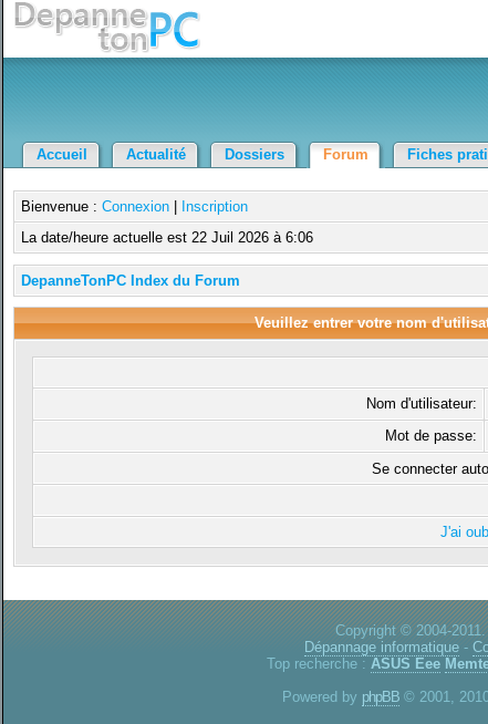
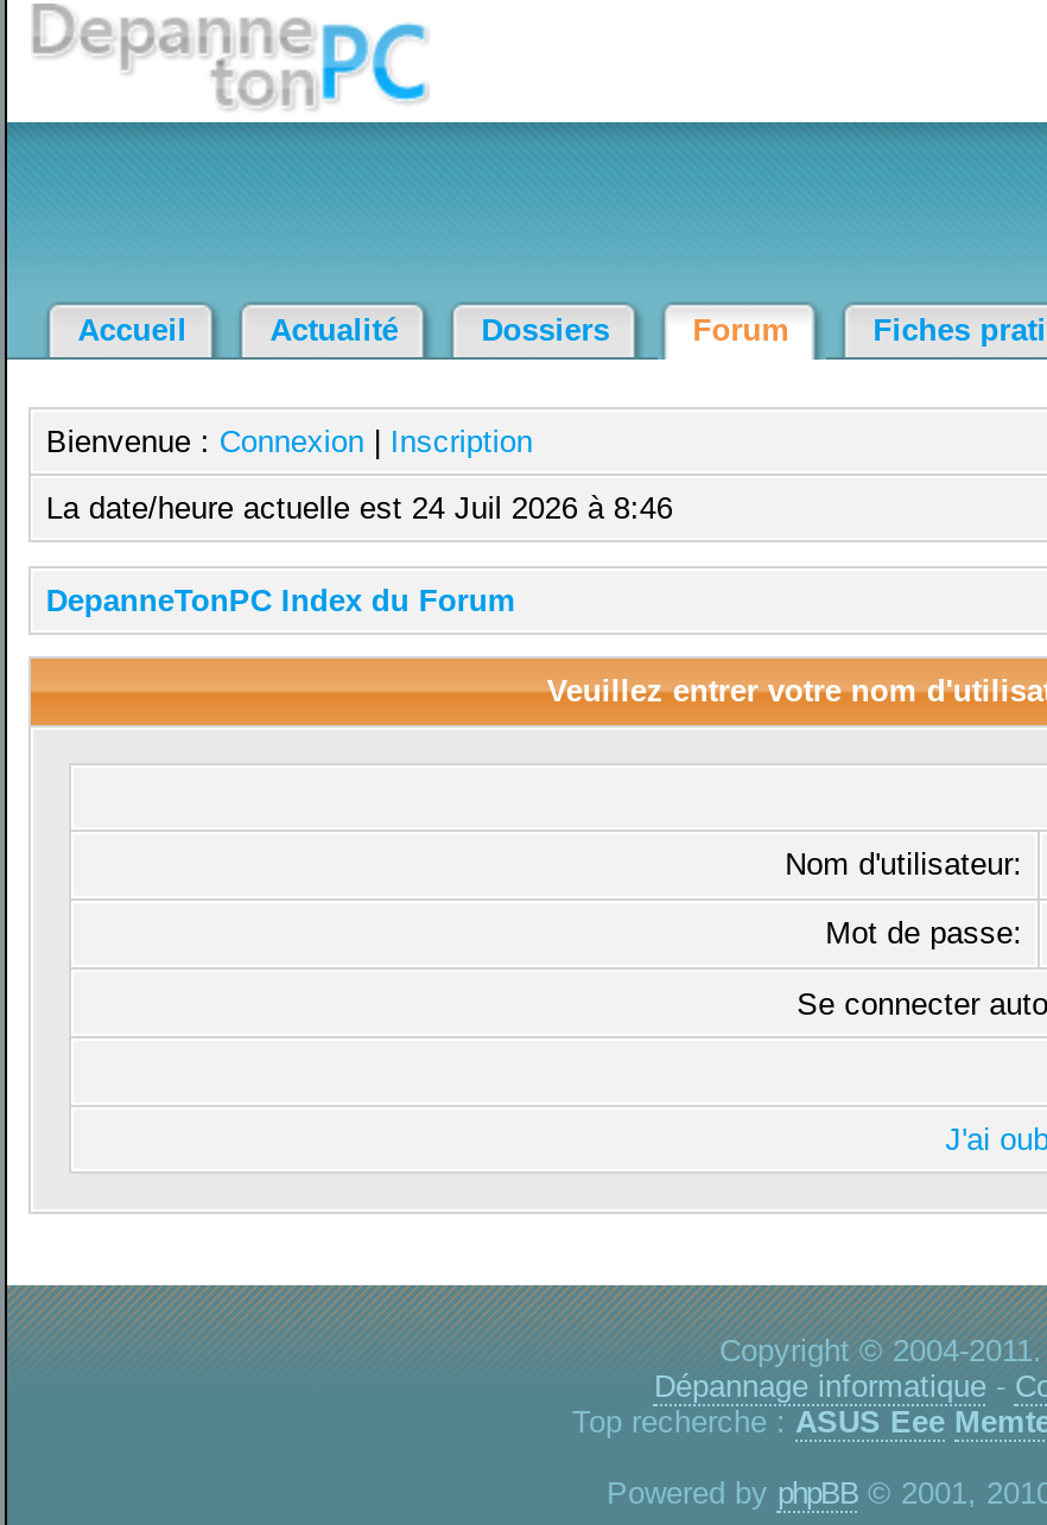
[21,229,314,246] La date/heure actuelle est 22 Juil 2026 à 6:06 -> [46,490,673,526] La date/heure actuelle est 24 Juil 2026 à 8:46

